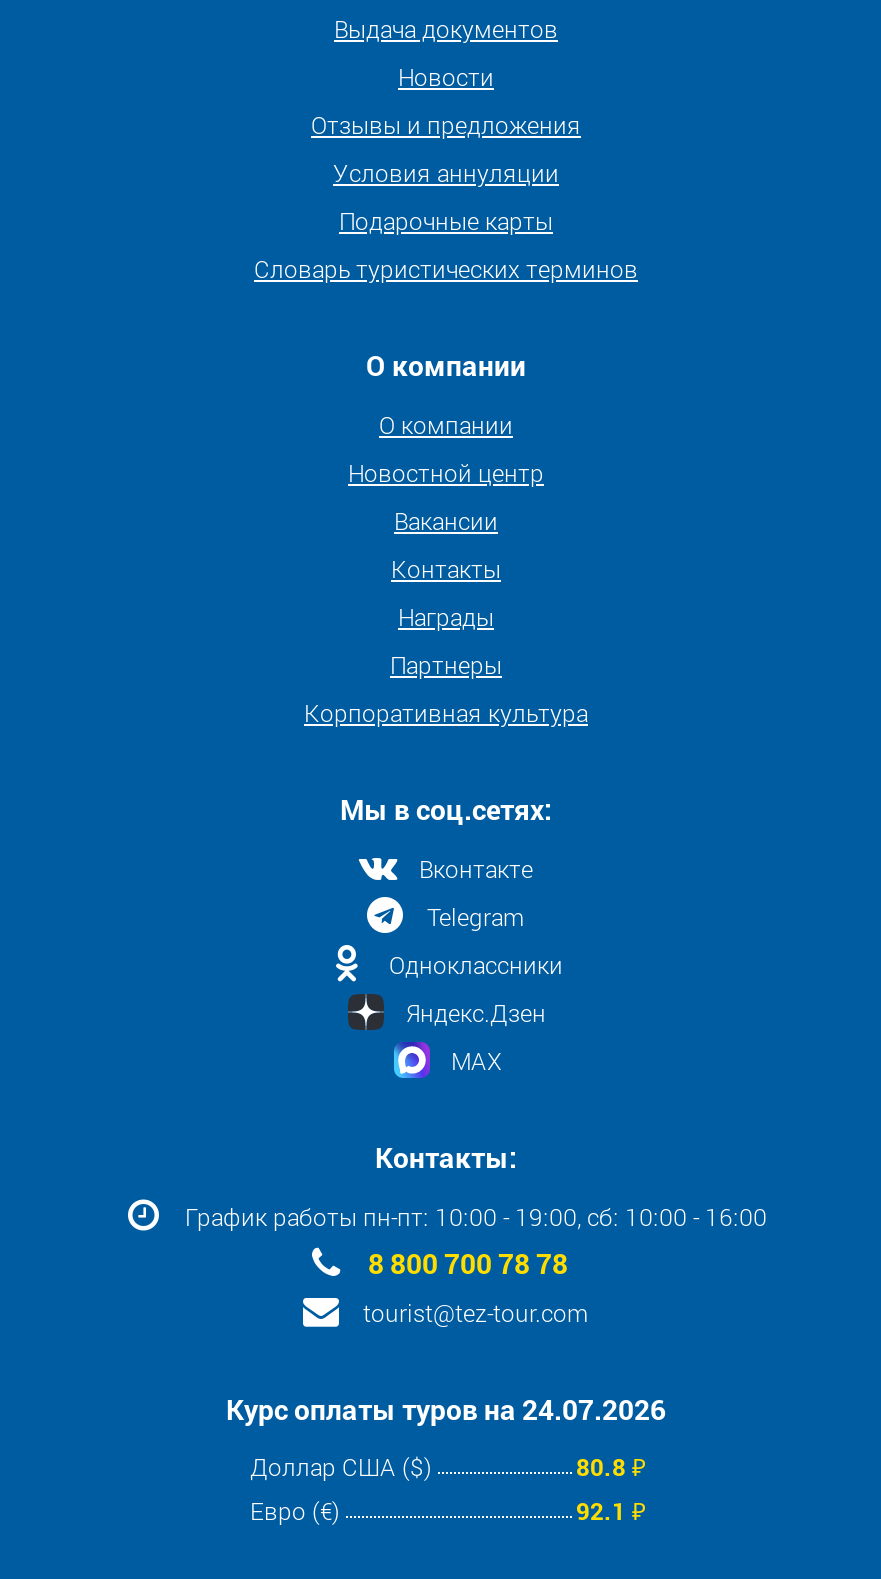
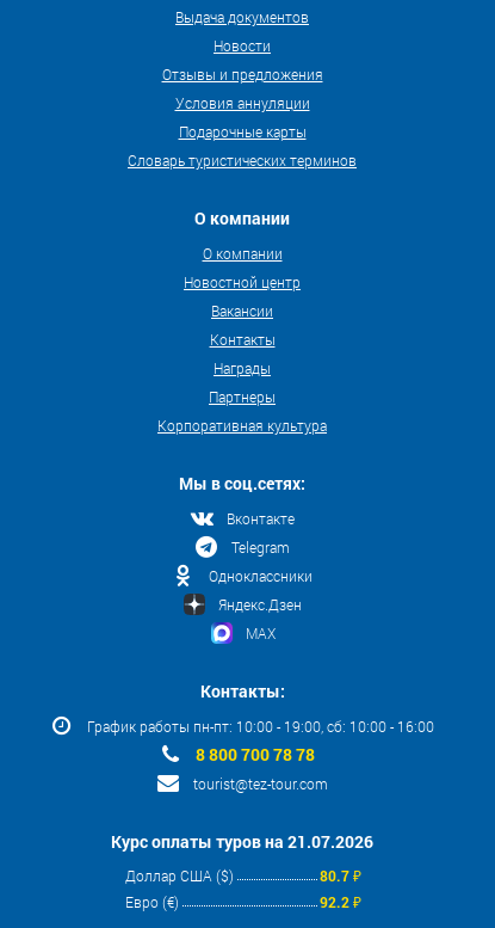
[226,1390,666,1428] Курс оплаты туров на 24.07.2026 -> [111,830,373,853] Курс оплаты туров на 21.07.2026
[576,1450,646,1482] 80.8 ₽ -> [320,866,361,885] 80.7 ₽
[576,1494,646,1526] 92.1 ₽ -> [320,892,361,911] 92.2 ₽

